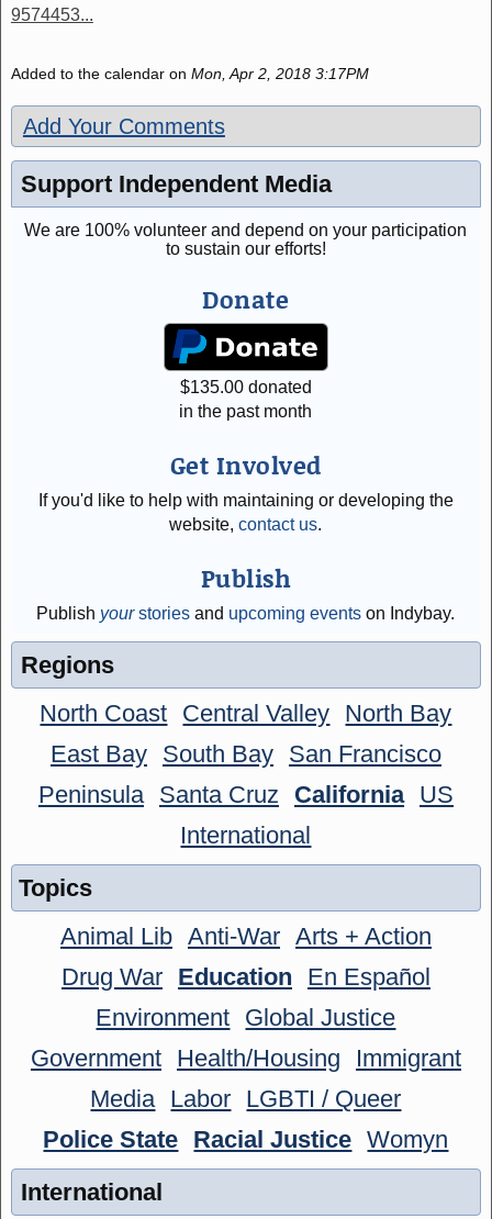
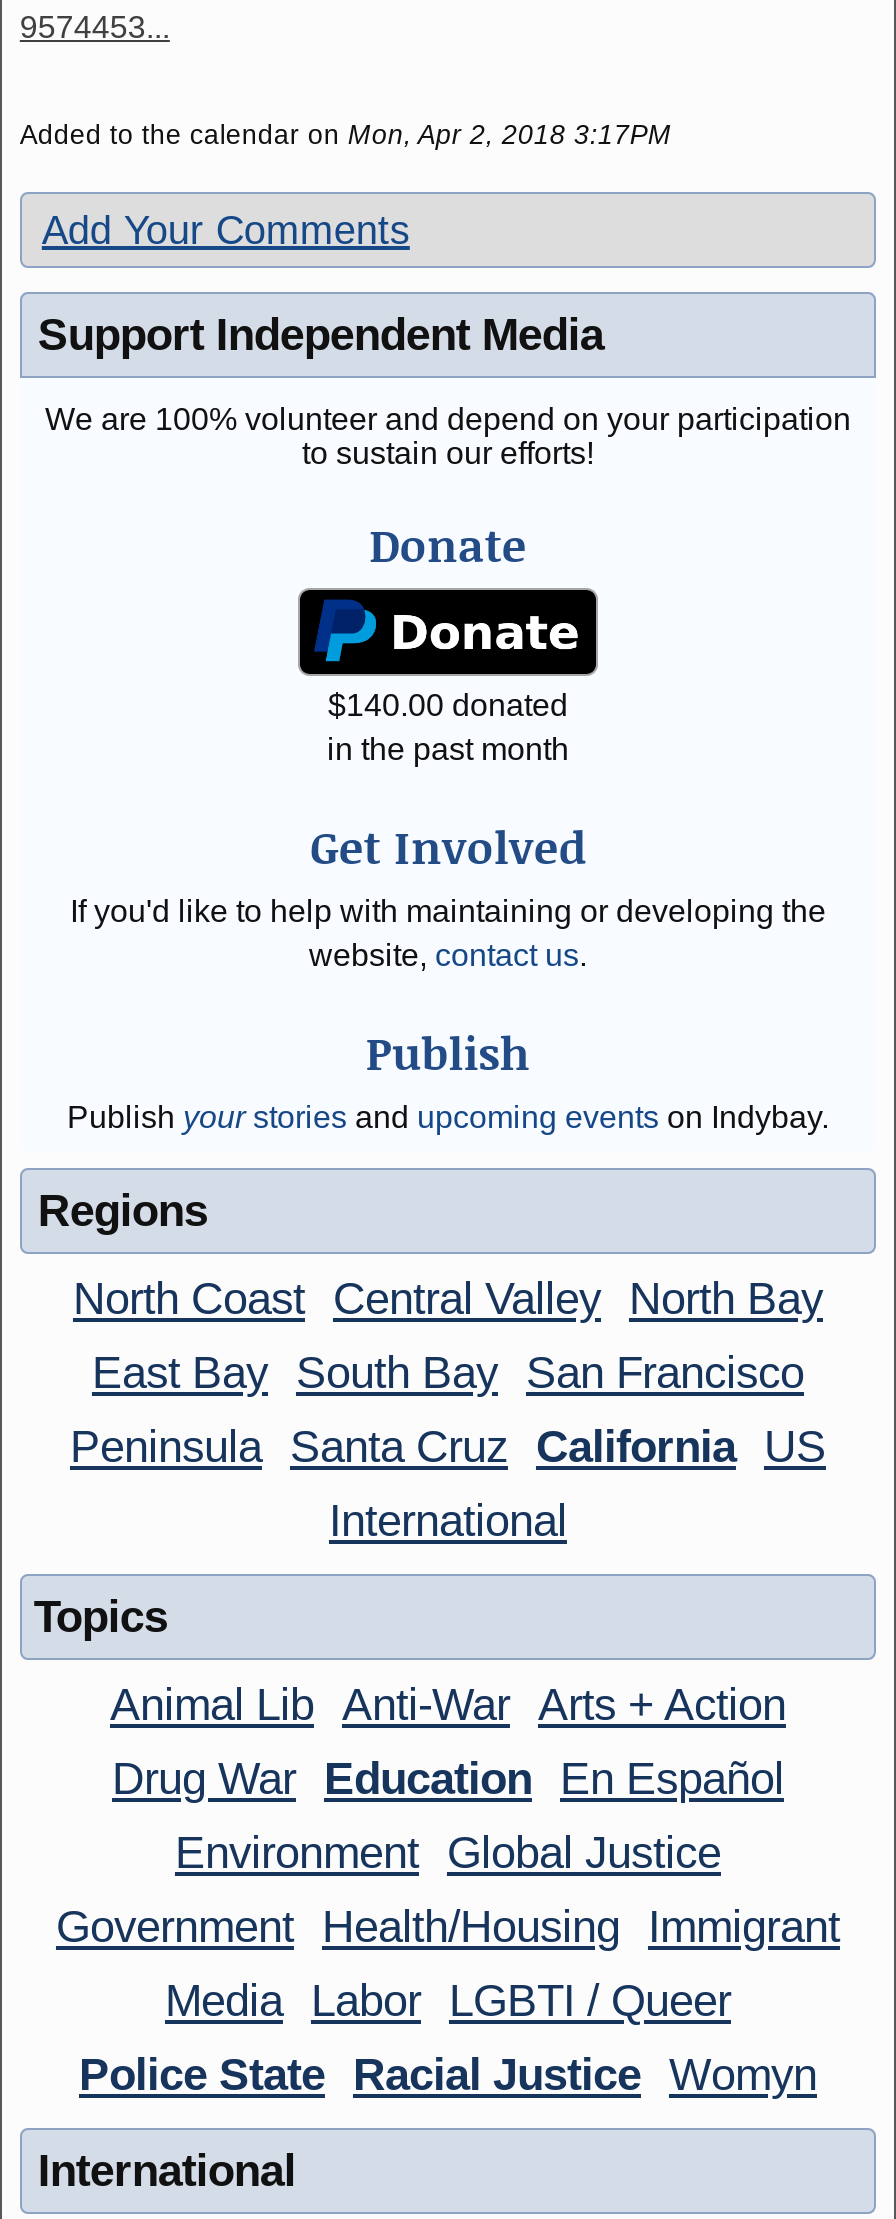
[180,378,312,397] $135.00 donated -> [328,689,568,723] $140.00 donated

